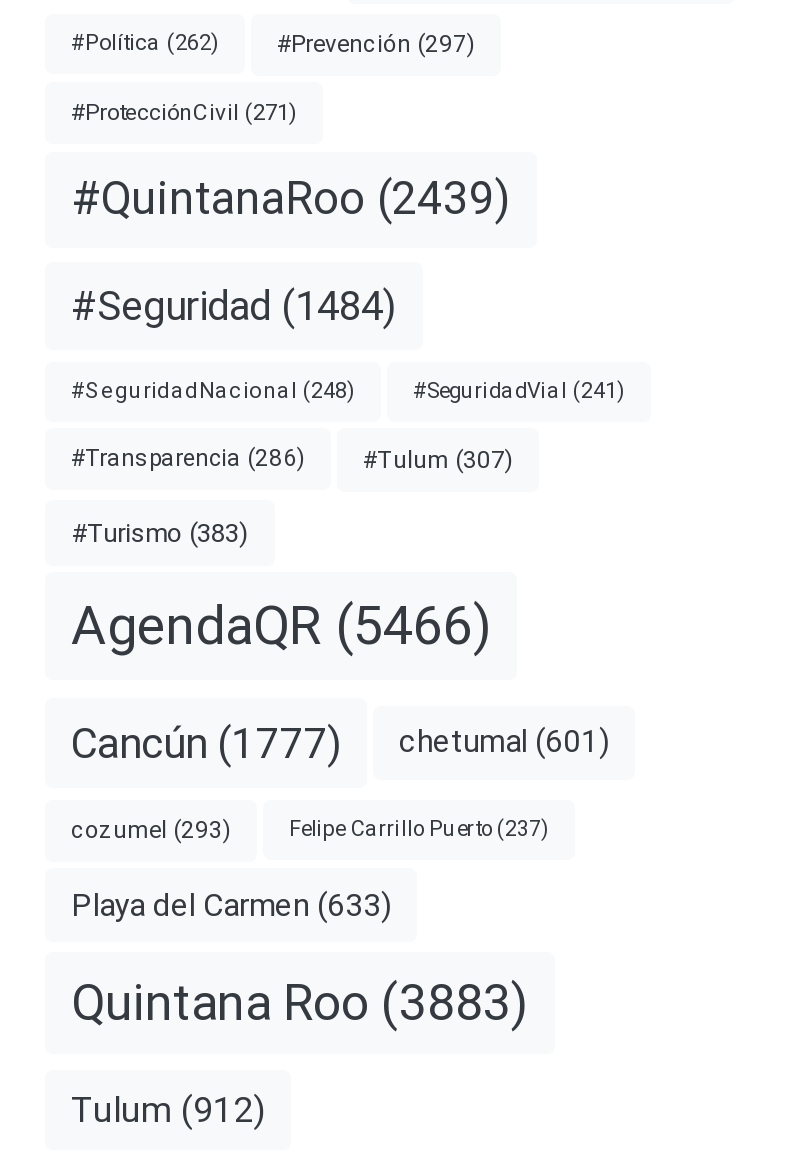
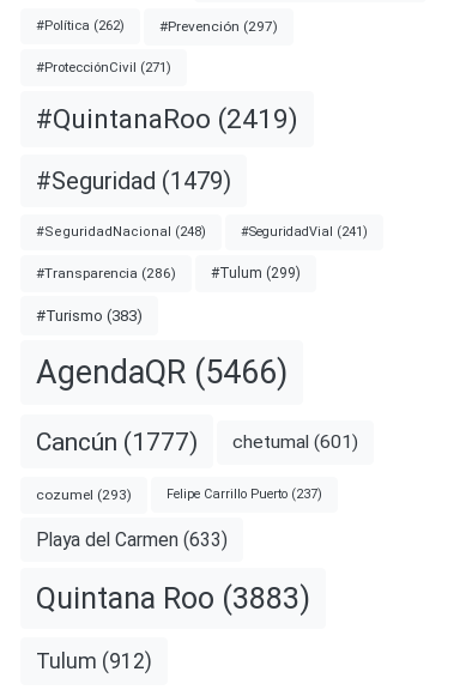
[71,171,511,225] #QuintanaRoo (2439) -> [36,103,298,135] #QuintanaRoo (2419)
[71,281,397,329] #Seguridad (1484) -> [36,167,231,196] #Seguridad (1479)
[363,445,513,473] #Tulum (307) -> [211,264,301,281] #Tulum (299)

